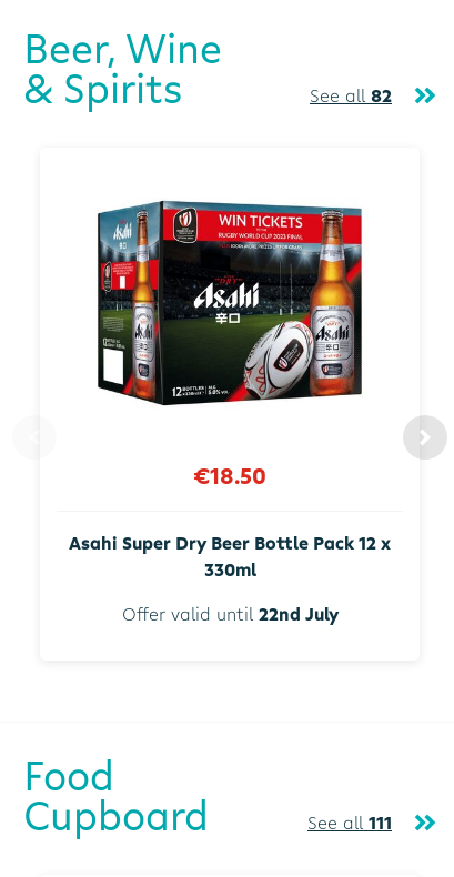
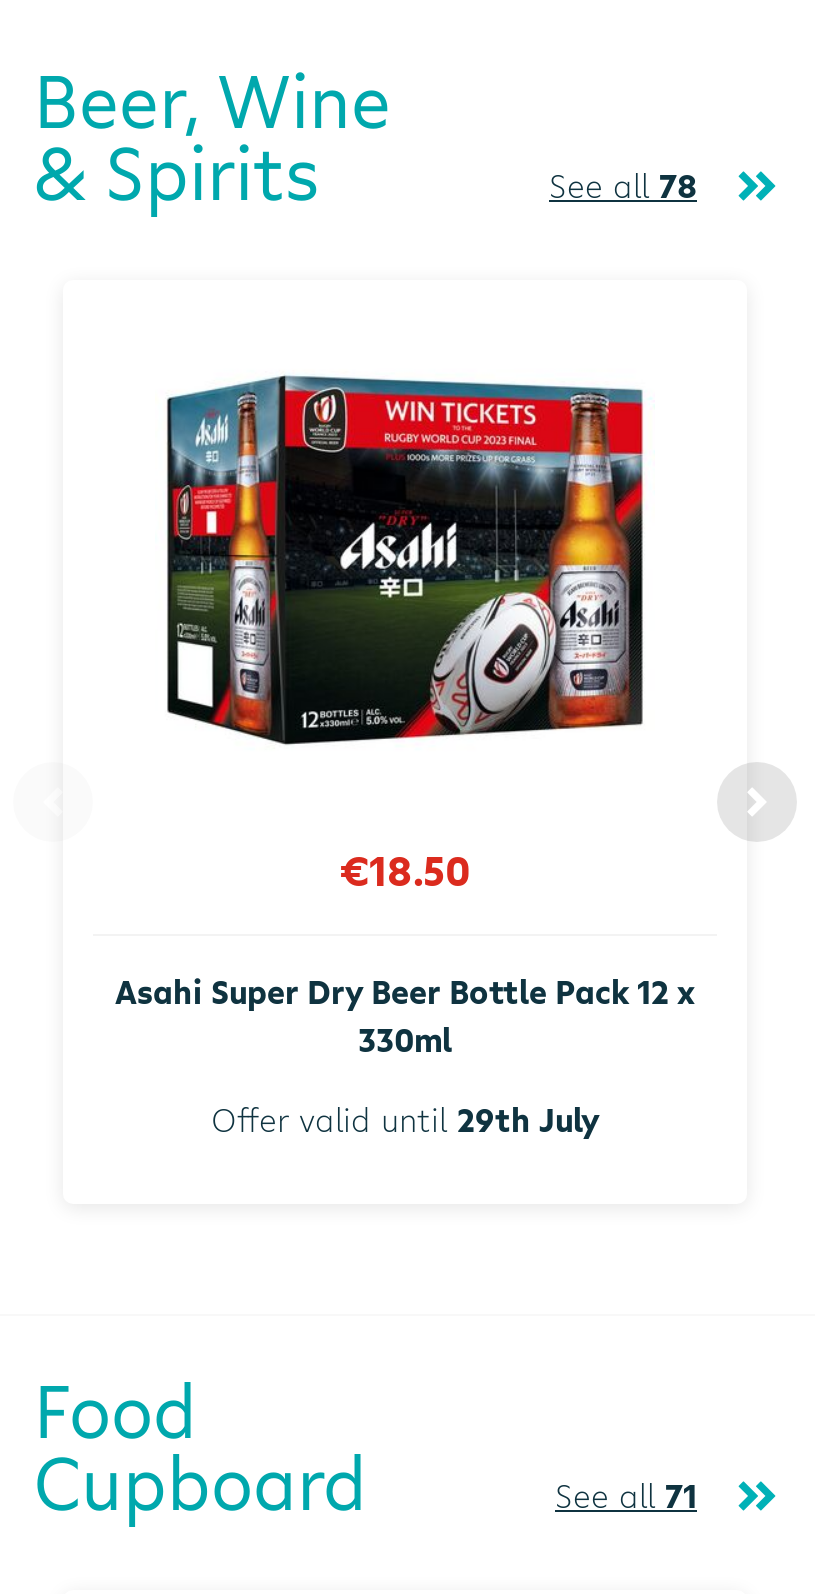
[310,83,392,108] See all 82 -> [549,164,697,208] See all 78
[122,601,338,626] Offer valid until 22nd July -> [211,1097,599,1141] Offer valid until 29th July
[307,810,392,834] See all 111 -> [555,1473,697,1517] See all 71

